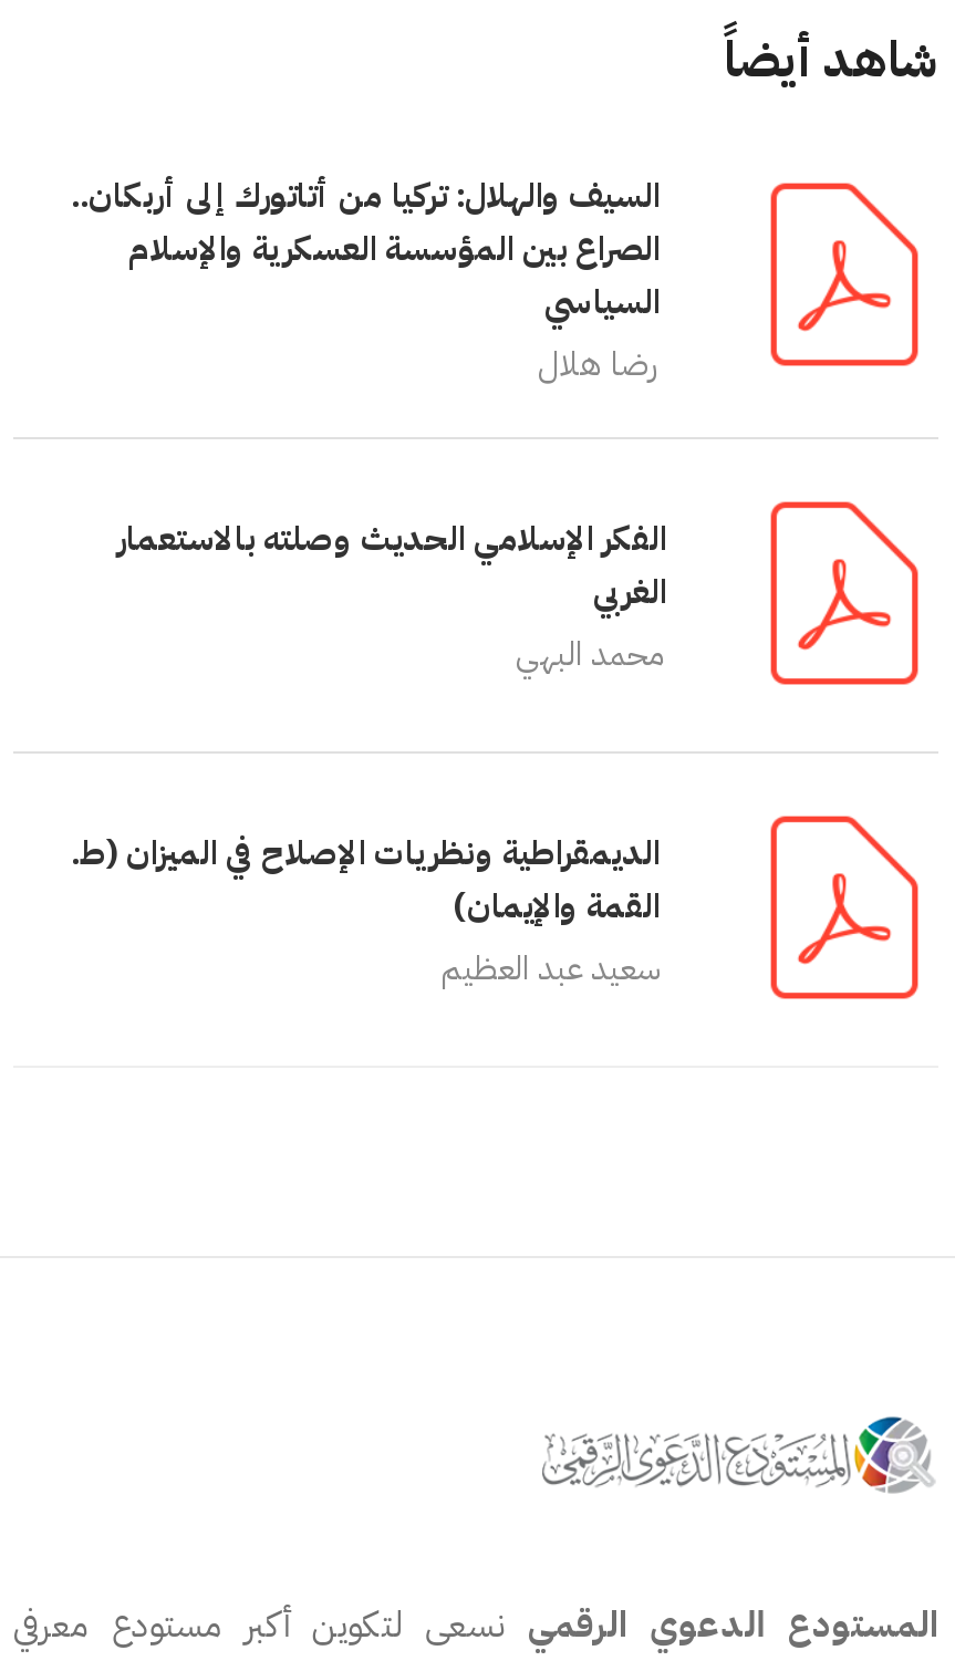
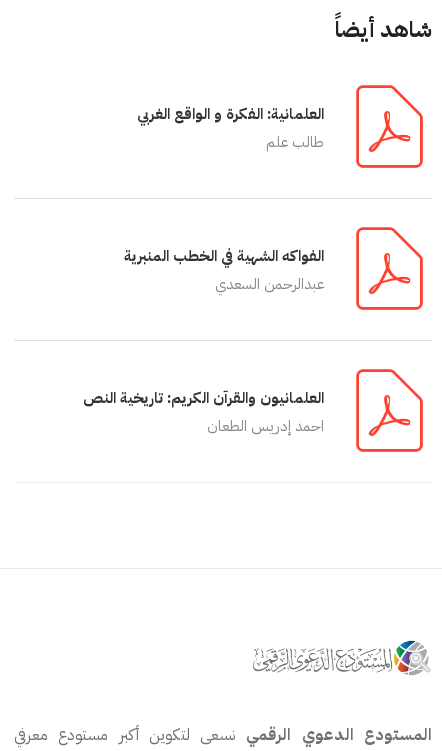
[71,172,660,388] السيف والهلال: تركيا من أتاتورك إلى أربكان.. | الصراع بين المؤسسة العسكرية والإسلام | السياسي | رضا هلال -> [137,103,324,153] العلمانية: الفكرة و الواقع الغربي | طالب علم
[117,515,666,678] الفكر الإسلامي الحديث وصلته بالاستعمار | الغربي | محمد البهي -> [124,245,324,295] الفواكه الشهية في الخطب المنبرية | عبدالرحمن السعدي
[71,829,660,993] الديمقراطية ونظريات الإصلاح في الميزان (ط. | القمة والإيمان) | سعيد عبد العظيم -> [83,387,324,437] العلمانيون والقرآن الكريم: تاريخية النص | احمد إدريس الطعان

